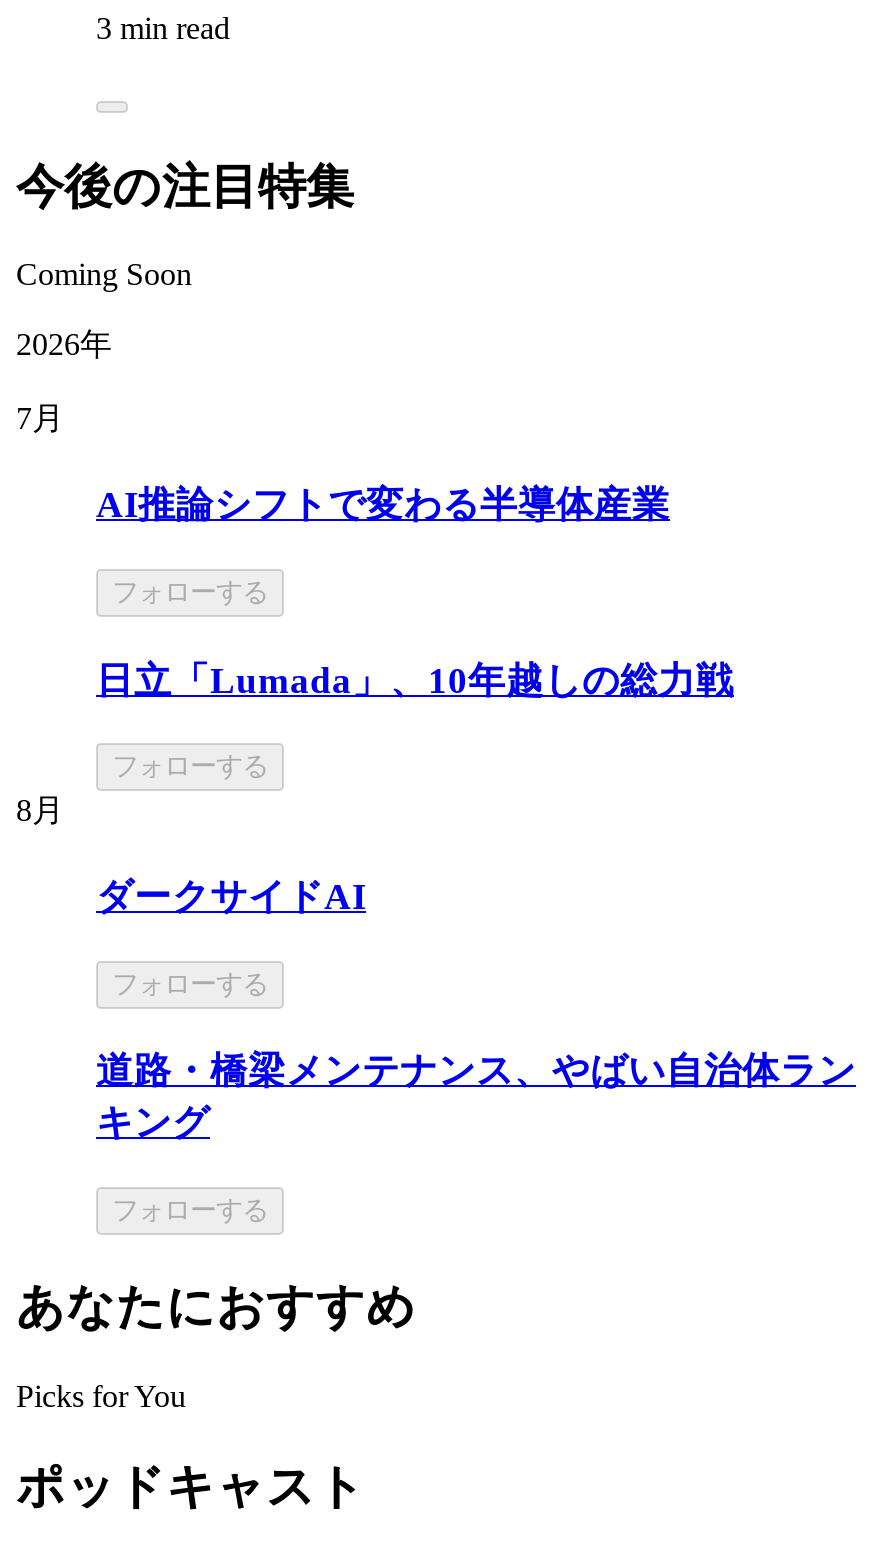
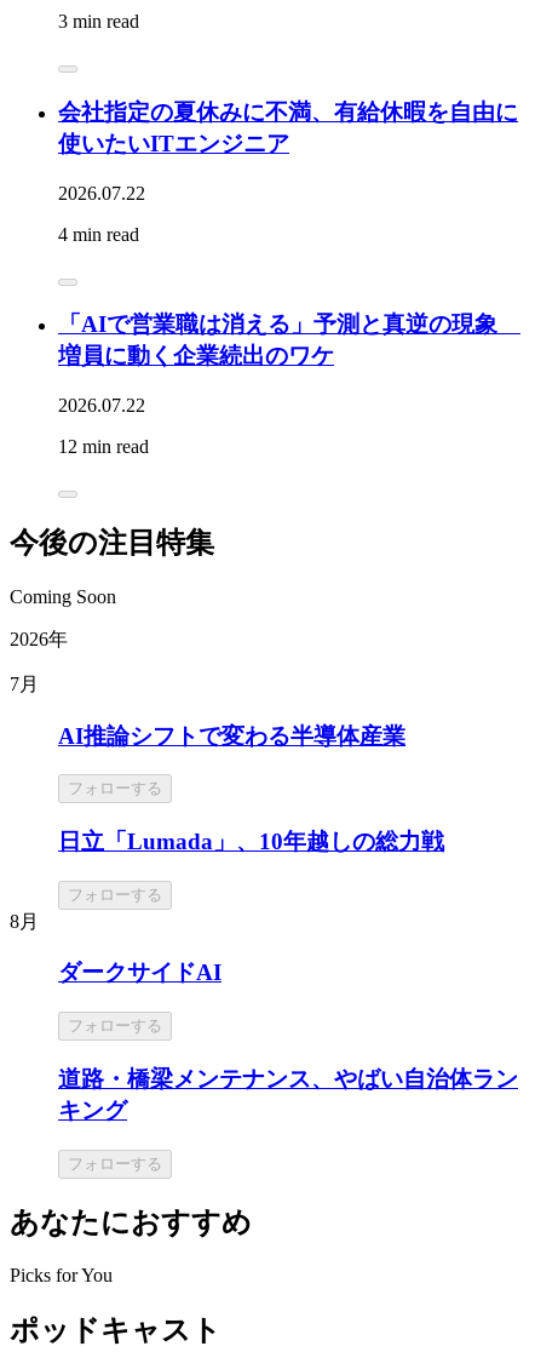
none -> [58,99,518,244] 会社指定の夏休みに不満、有給休暇を自由に | 使いたいITエンジニア | 2026.07.22 | 4 min read
none -> [58,312,520,457] 「AIで営業職は消える」予測と真逆の現象 | 増員に動く企業続出のワケ | 2026.07.22 | 12 min read

